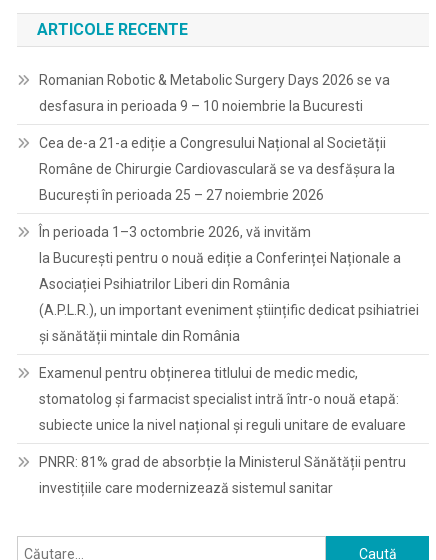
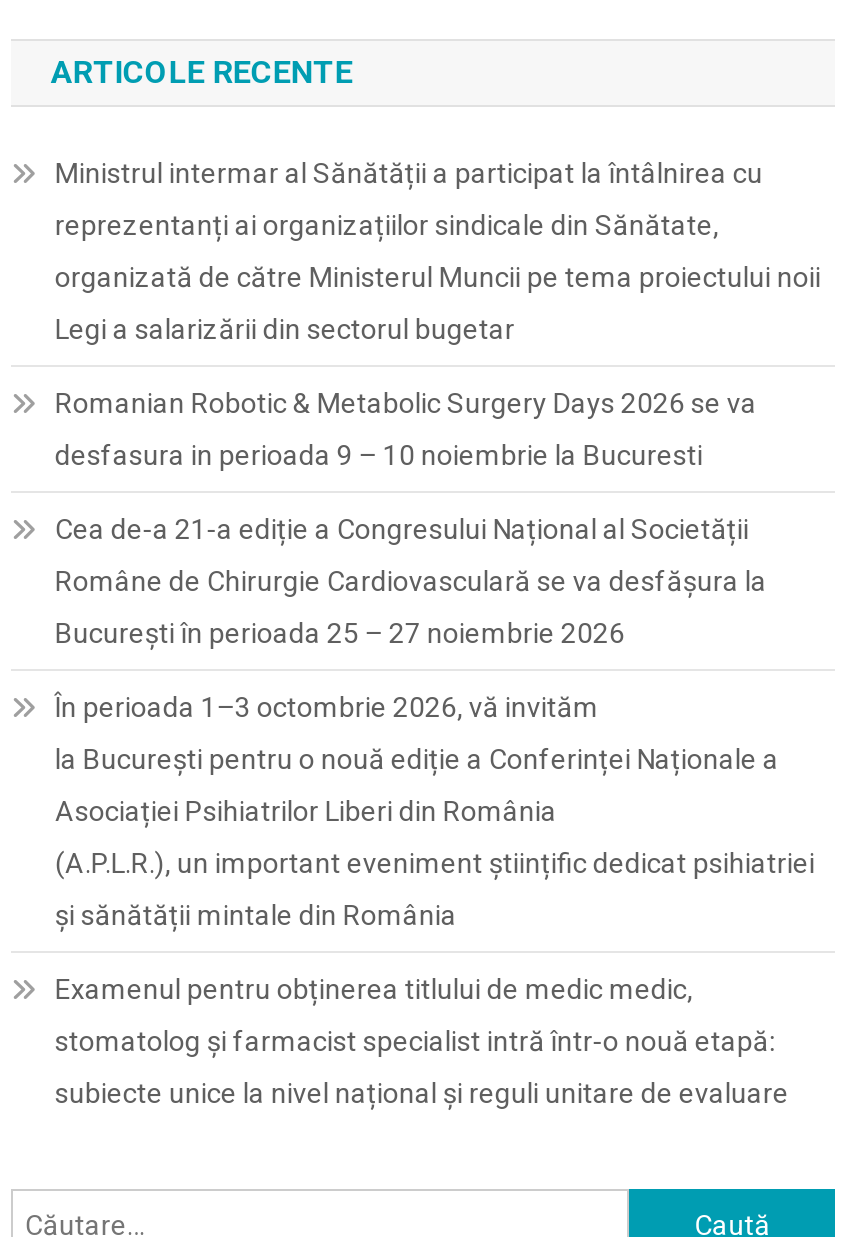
none -> [55,158,821,346] Ministrul intermar al Sănătății a participat la întâlnirea cu | reprezentanți ai organizațiilor sindicale din Sănătate, | organizată de către Ministerul Muncii pe tema proiectului noii | Legi a salarizării din sectorul bugetar
moved [39,72,419,433] -> [55,388,815,1110]: Romanian Robotic & Metabolic Surgery Days 2026 se va | desfasura in perioada 9 – 10 noiembrie la Bucuresti | Cea de-a 21-a ediție a Congresului Național al Societății | ... | stomatolog și farmacist specialist intră într-o nouă etapă: | subiecte unice la nivel național și reguli unitare de evaluare
[39,454,406,496] PNRR: 81% grad de absorbție la Ministerul Sănătății pentru | investițiile care modernizează sistemul sanitar -> none

